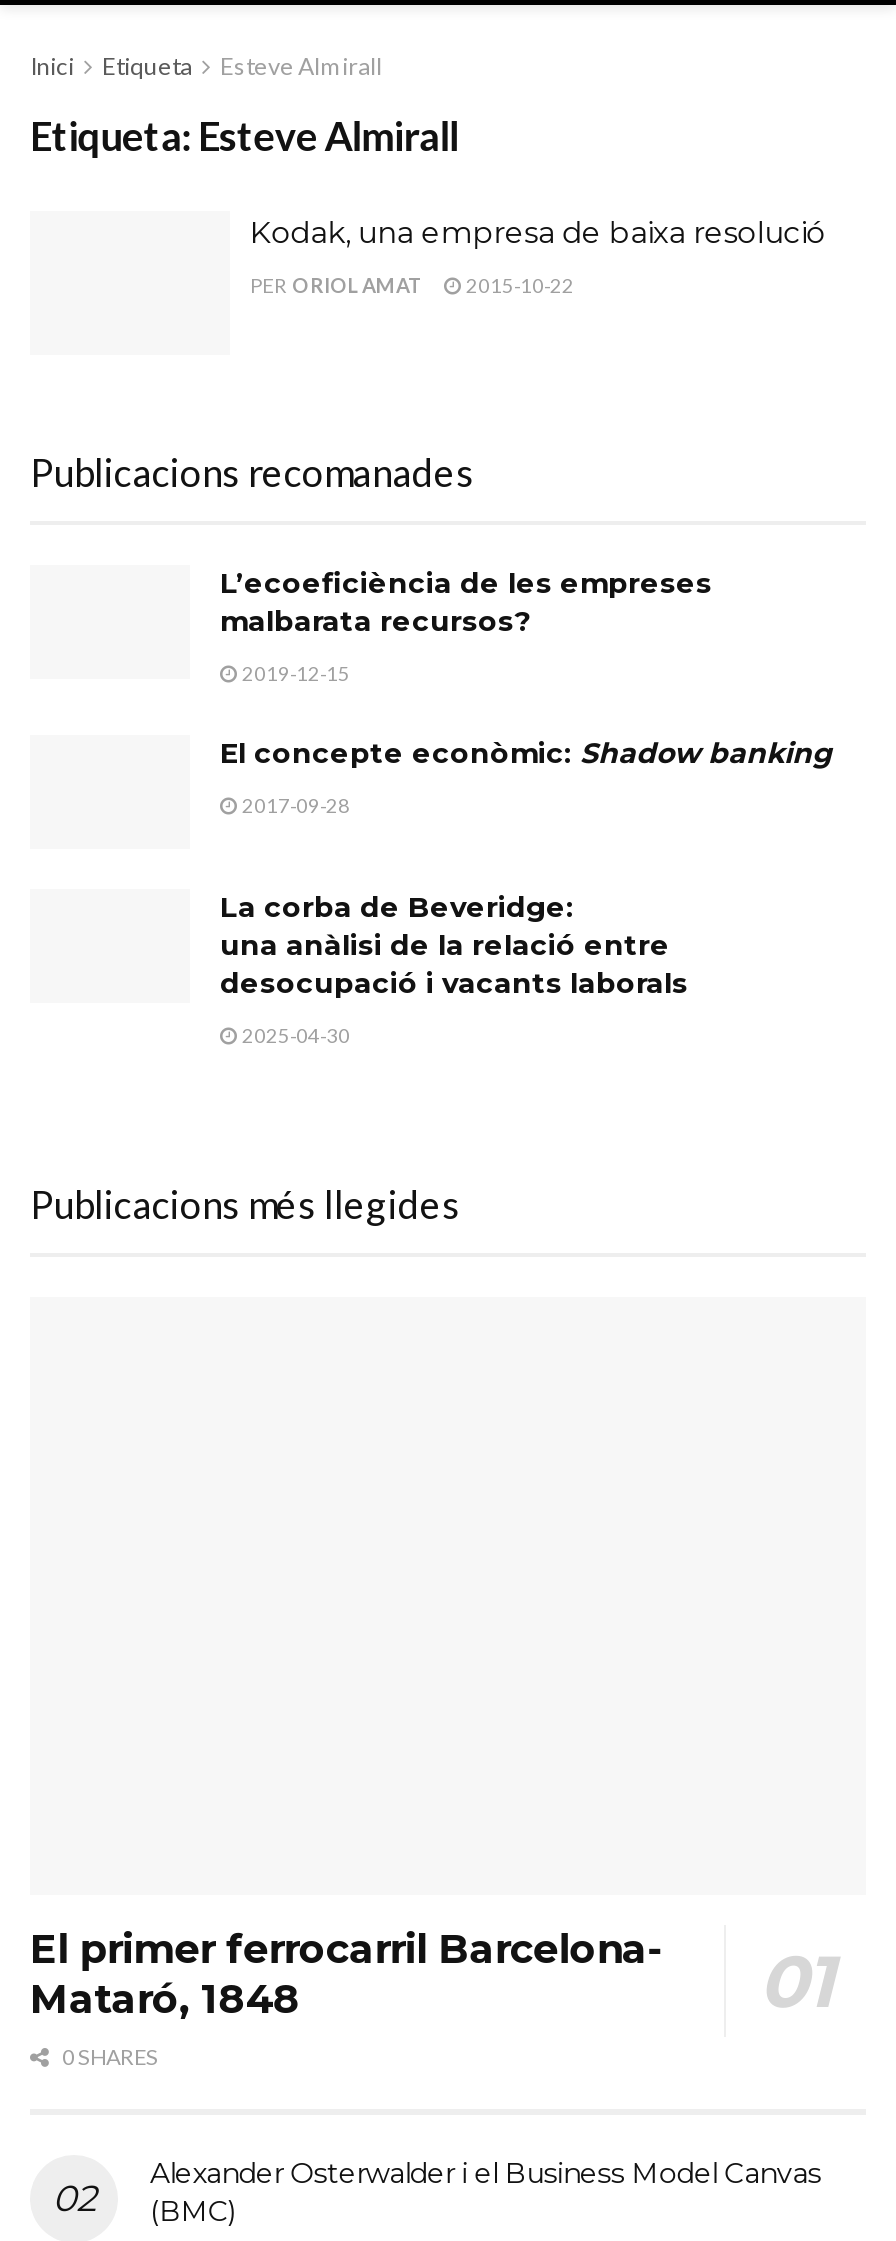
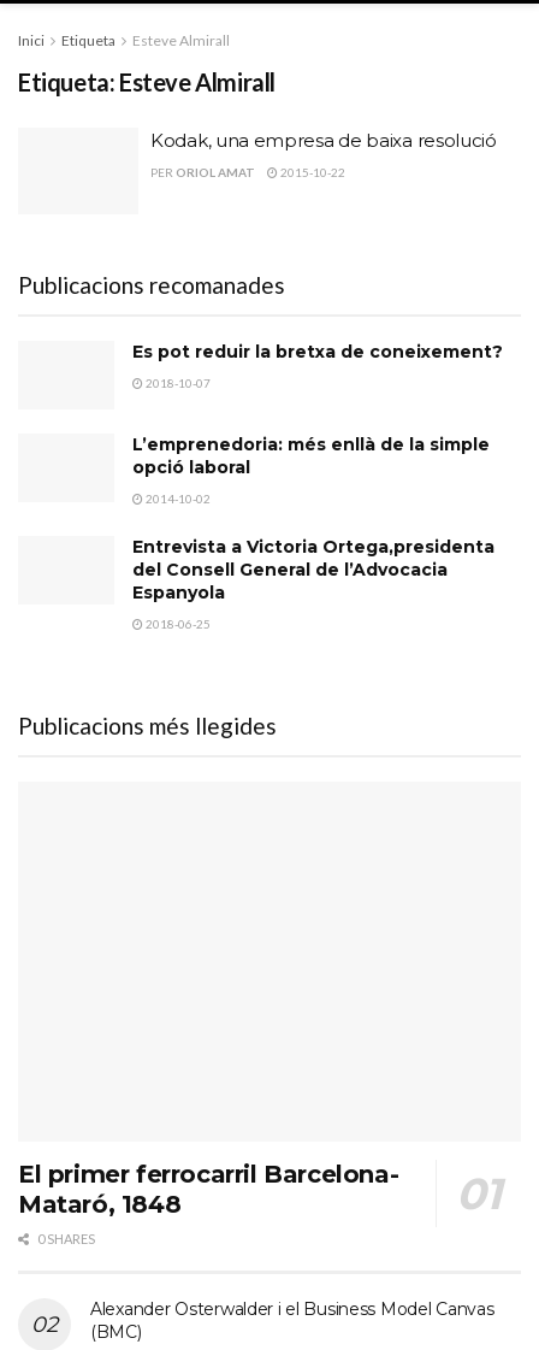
[220,564,712,638] L’ecoeficiència de les empreses | malbarata recursos? -> [132,340,503,362] Es pot reduir la bretxa de coneixement?
[238,660,350,684] 2019-12-15 -> [143,375,211,390] 2018-10-07
[220,734,832,770] El concepte econòmic: Shadow banking -> [132,433,490,478] L’emprenedoria: més enllà de la simple | opció laboral
[238,792,350,816] 2017-09-28 -> [143,491,211,505] 2014-10-02
[220,888,688,1000] La corba de Beveridge: | una anàlisi de la relació entre | desocupació i vacants laborals -> [132,536,494,603] Entrevista a Victoria Ortega,presidenta | del Consell General de l’Advocacia | Espanyola
[238,1022,350,1046] 2025-04-30 -> [143,616,211,631] 2018-06-25

